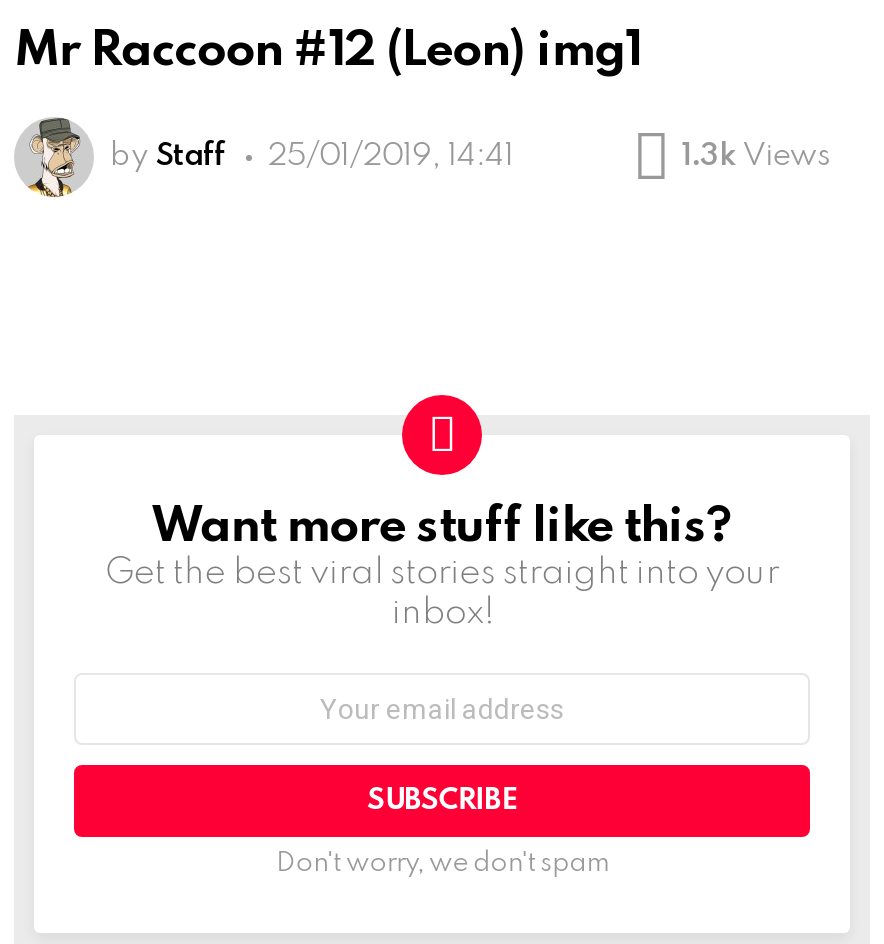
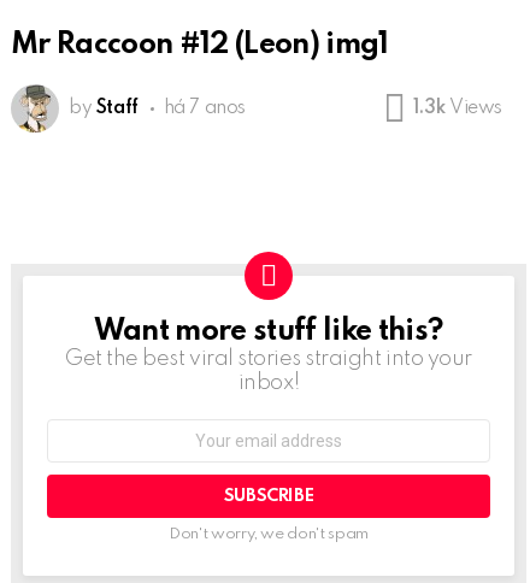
[110,141,513,173] by Staff 25/01/2019, 14:41 -> [69,99,246,118] by Staff há 7 anos

